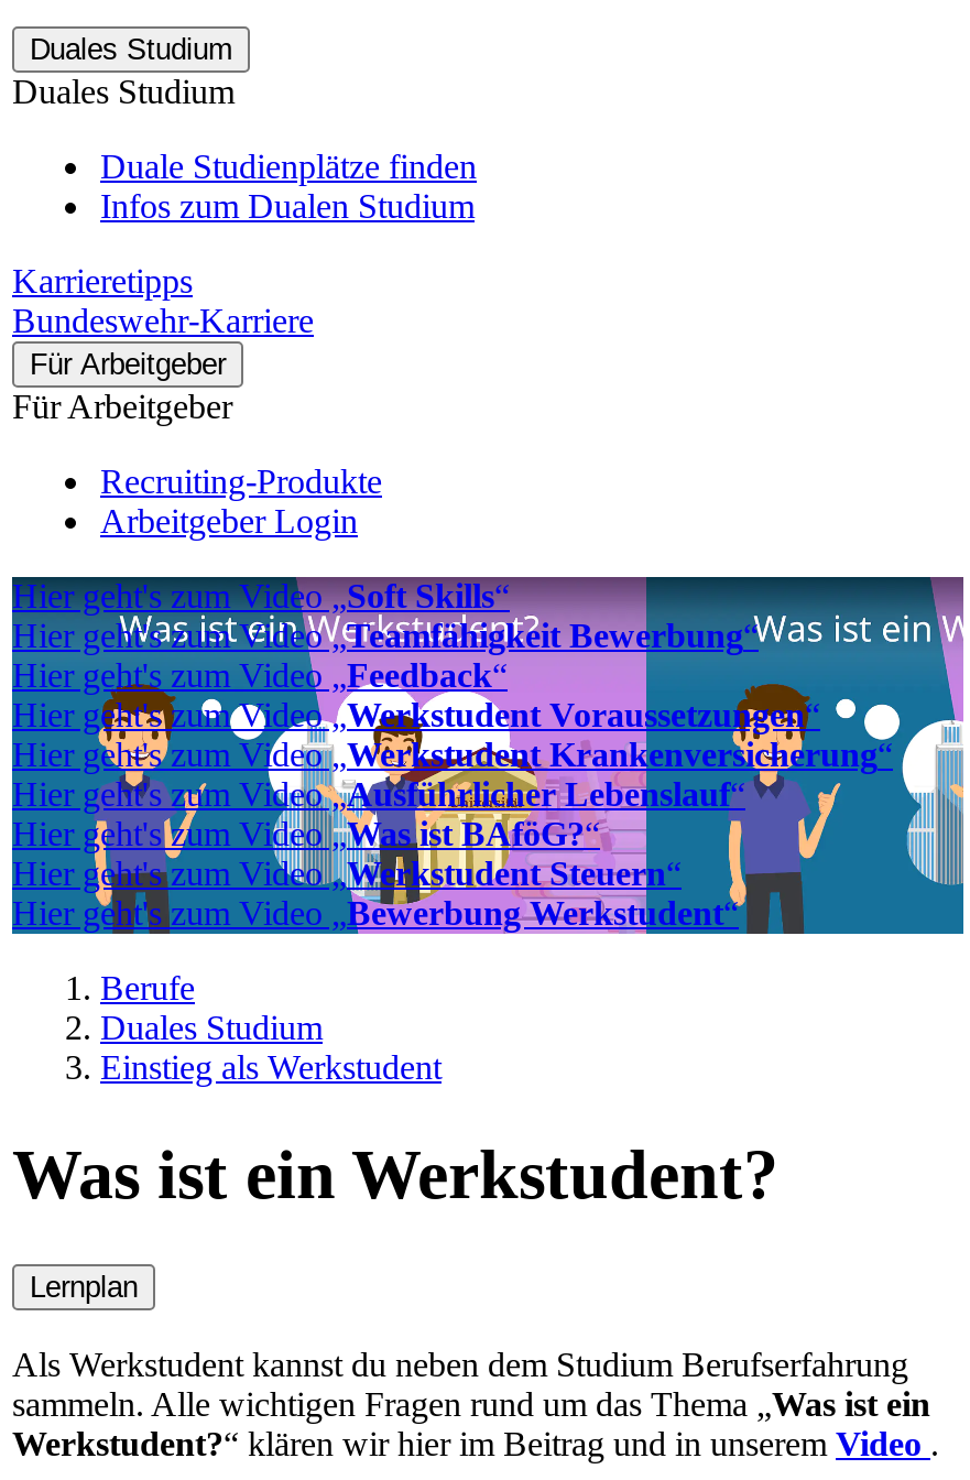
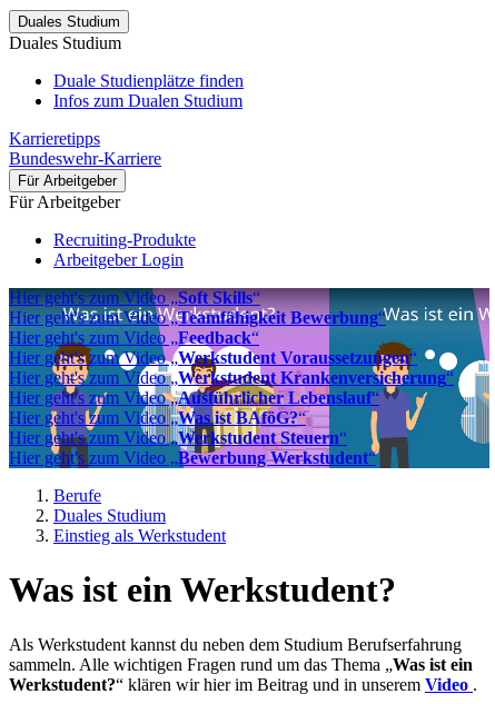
[30,1271,138,1304] Lernplan -> none

